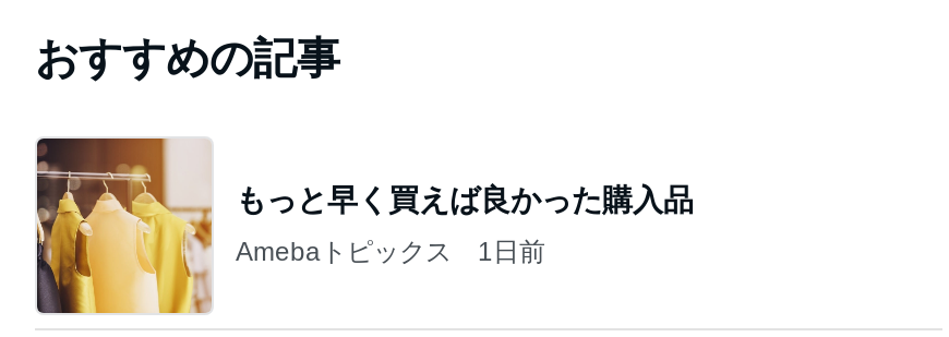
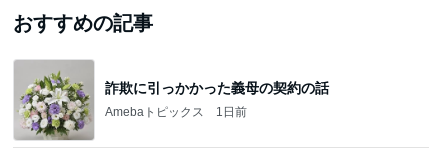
[35,136,694,315] [image] | もっと早く買えば良かった購入品 -> [14,60,329,141] [image] | 詐欺に引っかかった義母の契約の話

